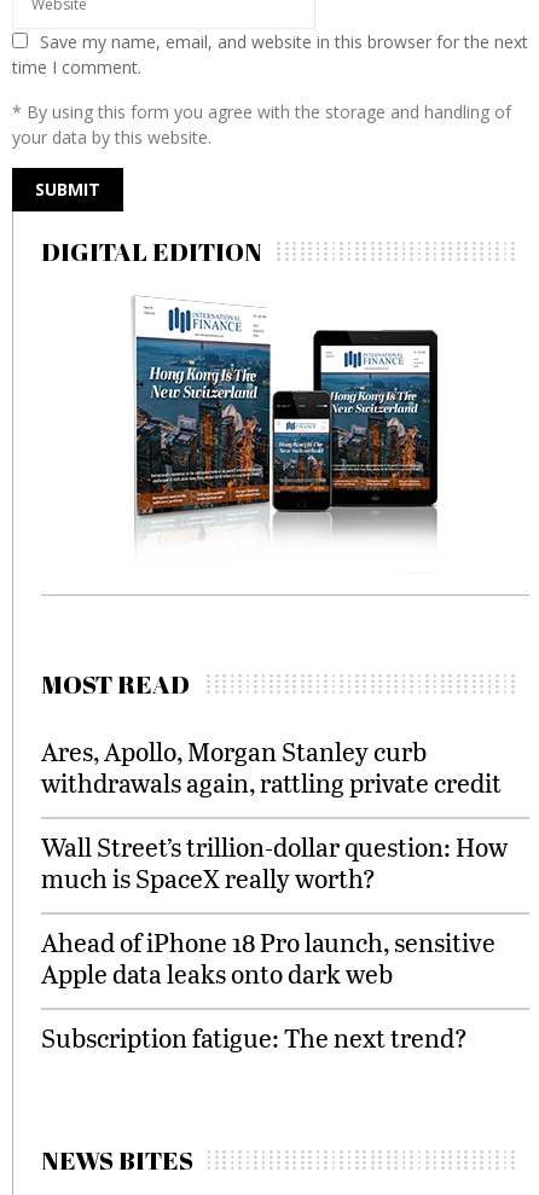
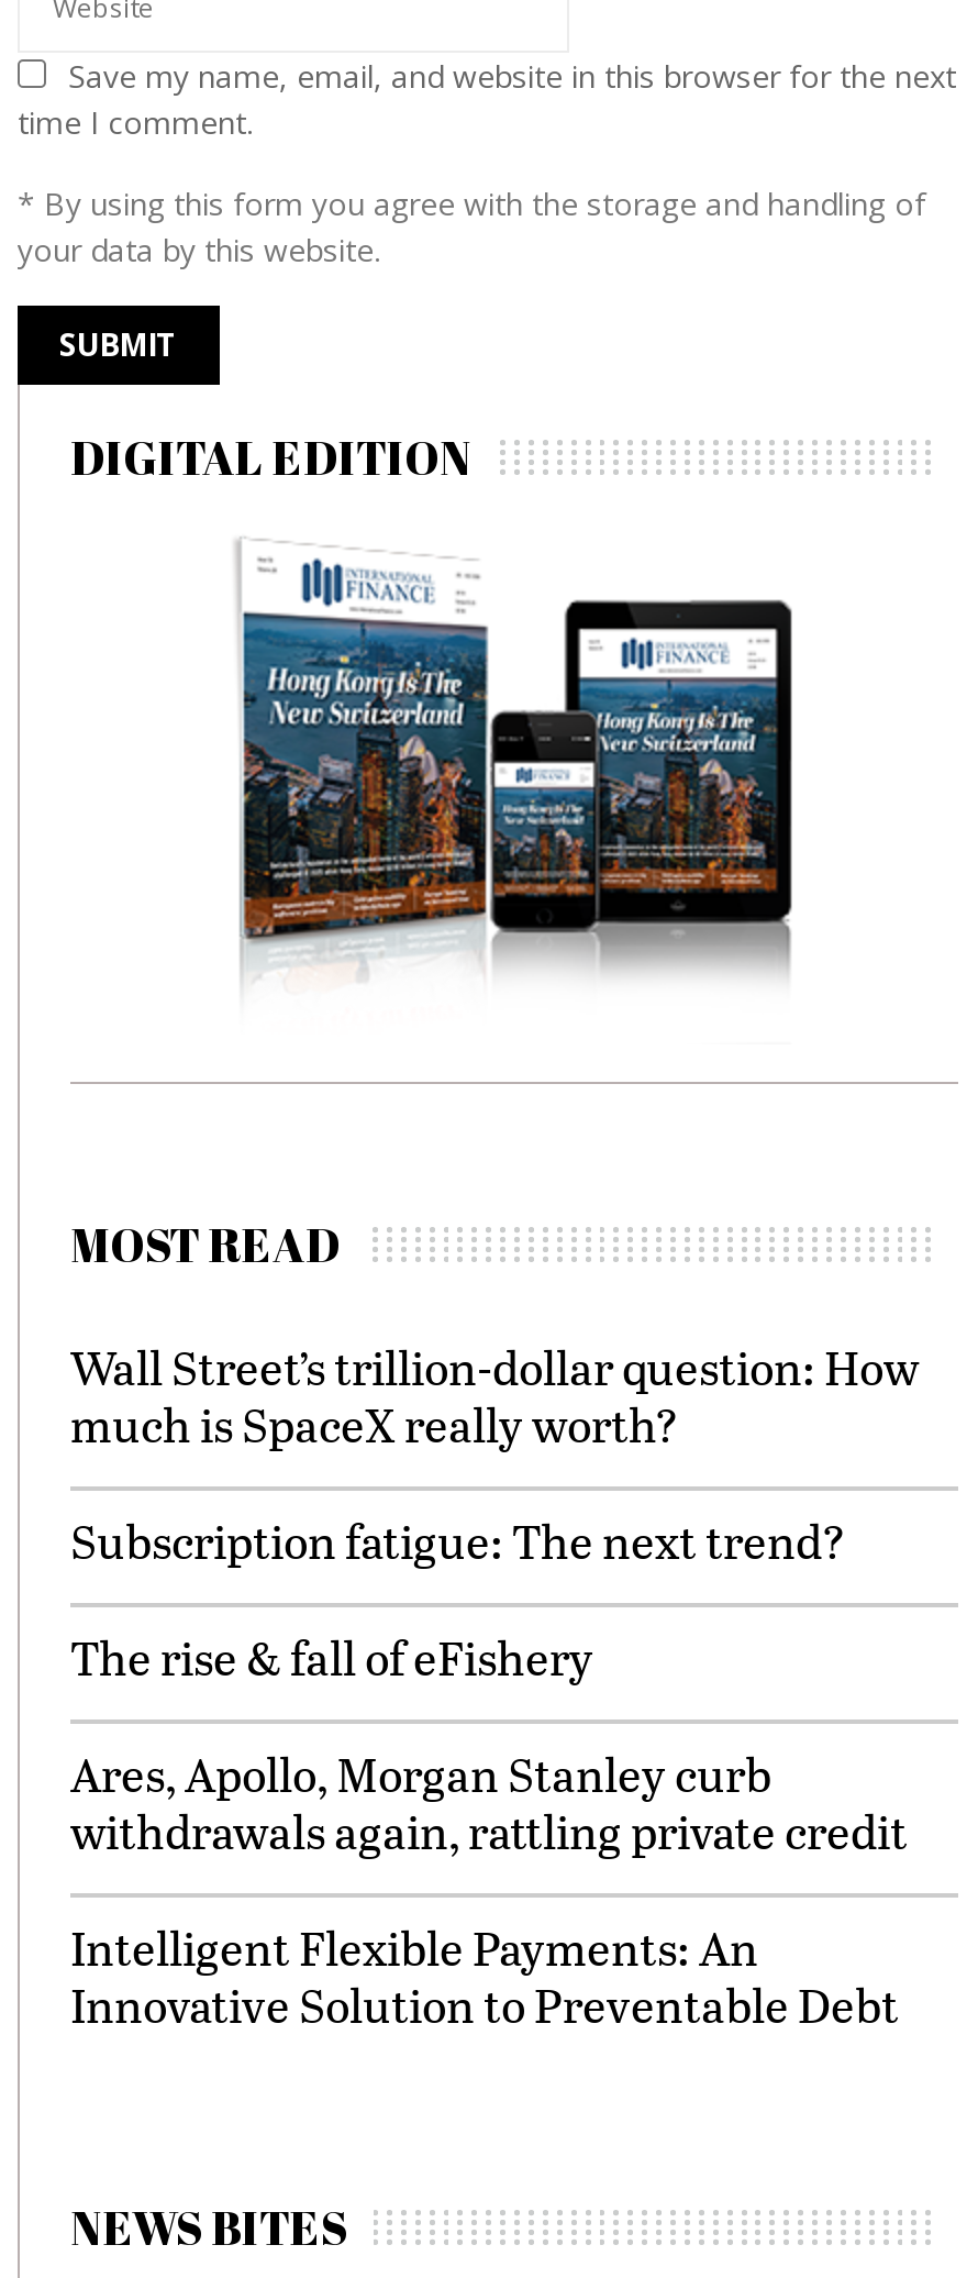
none -> [70,1626,593,1689] The rise & fall of eFishery
moved [41,734,502,800] -> [70,1742,908,1863]: Ares, Apollo, Morgan Stanley curb | withdrawals again, rattling private credit
moved [41,829,508,896] -> [70,1335,919,1456]: Wall Street’s trillion-dollar question: How | much is SpaceX really worth?
[41,925,495,991] Ahead of iPhone 18 Pro launch, sensitive | Apple data leaks onto dark web -> [70,1916,899,2037] Intelligent Flexible Payments: An | Innovative Solution to Preventable Debt
moved [41,1020,468,1055] -> [70,1509,846,1573]: Subscription fatigue: The next trend?

